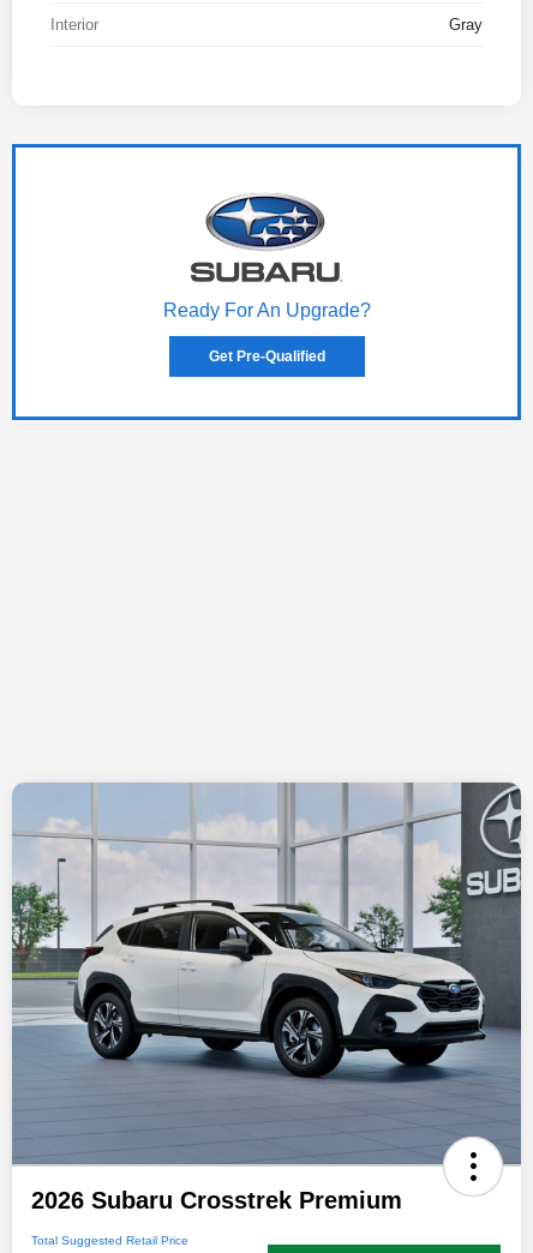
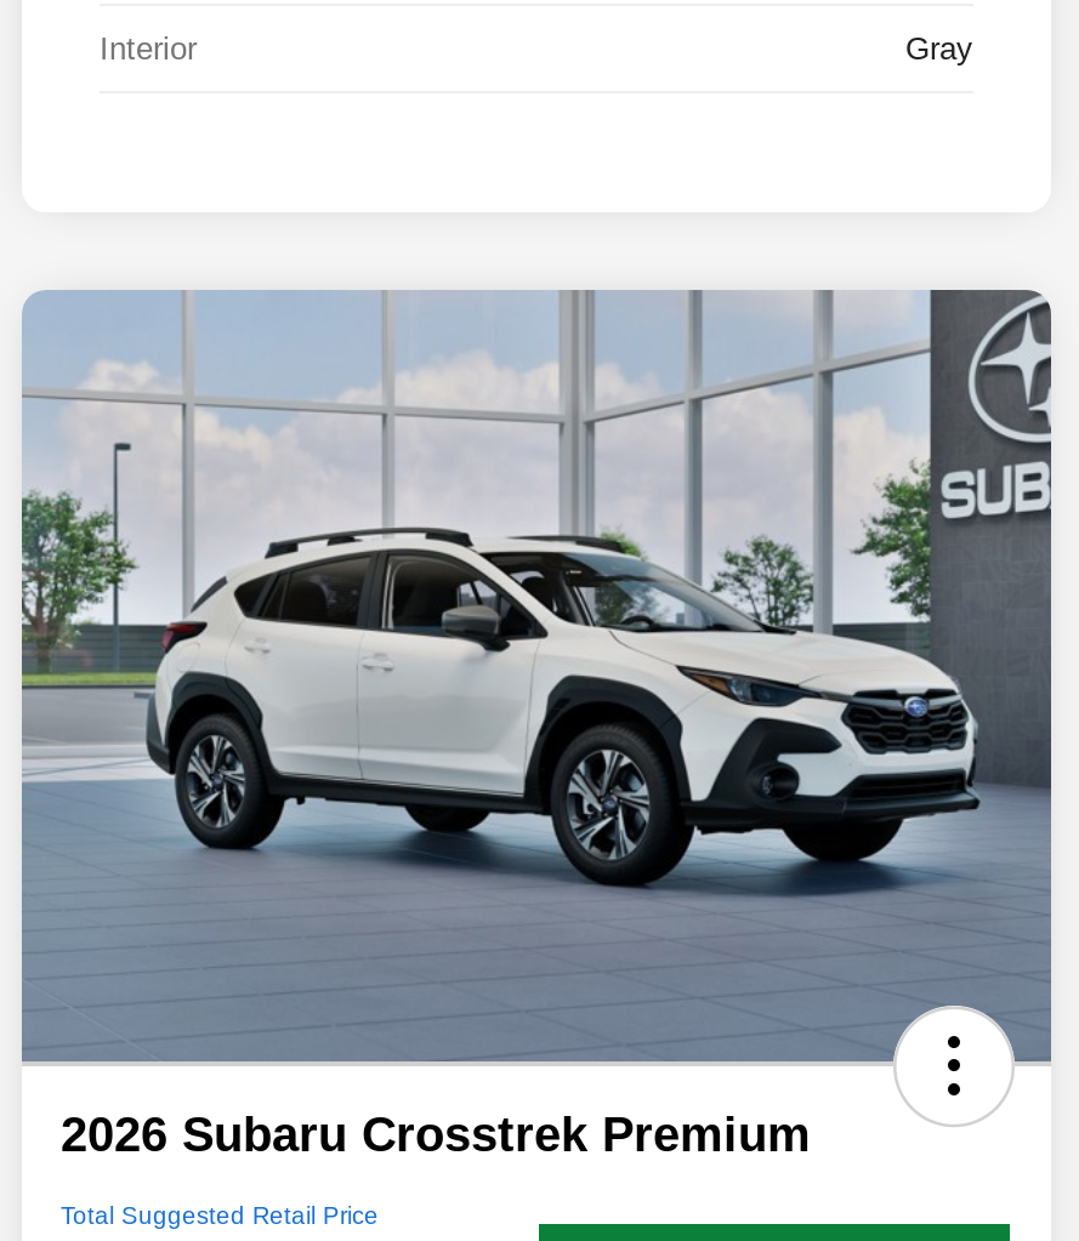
[11,143,522,421] [image] | Ready For An Upgrade? | Get Pre-Qualified -> none

